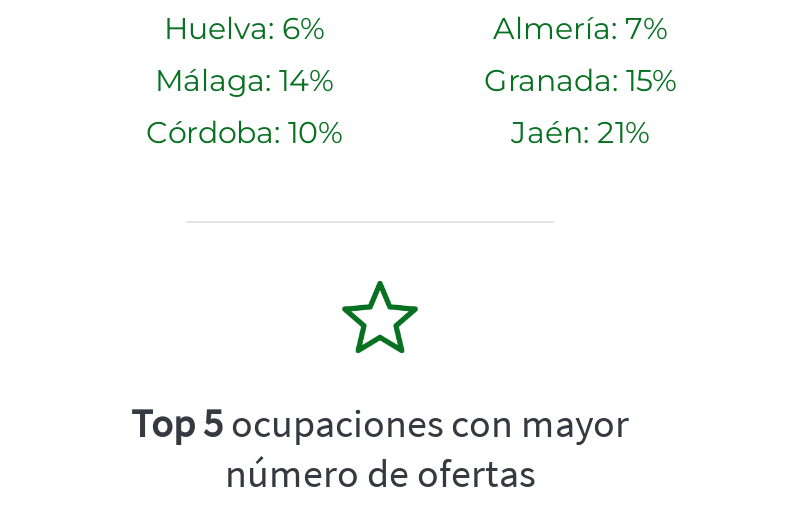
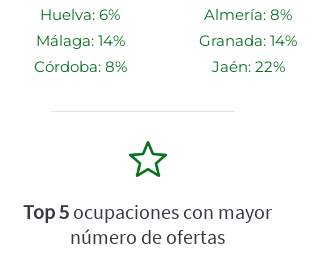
[493,9,667,47] Almería: 7% -> [204,5,292,24] Almería: 8%
[484,61,676,99] Granada: 15% -> [199,31,297,50] Granada: 14%
[146,113,342,151] Córdoba: 10% -> [33,57,126,76] Córdoba: 8%
[511,113,649,151] Jaén: 21% -> [211,57,284,76] Jaén: 22%

